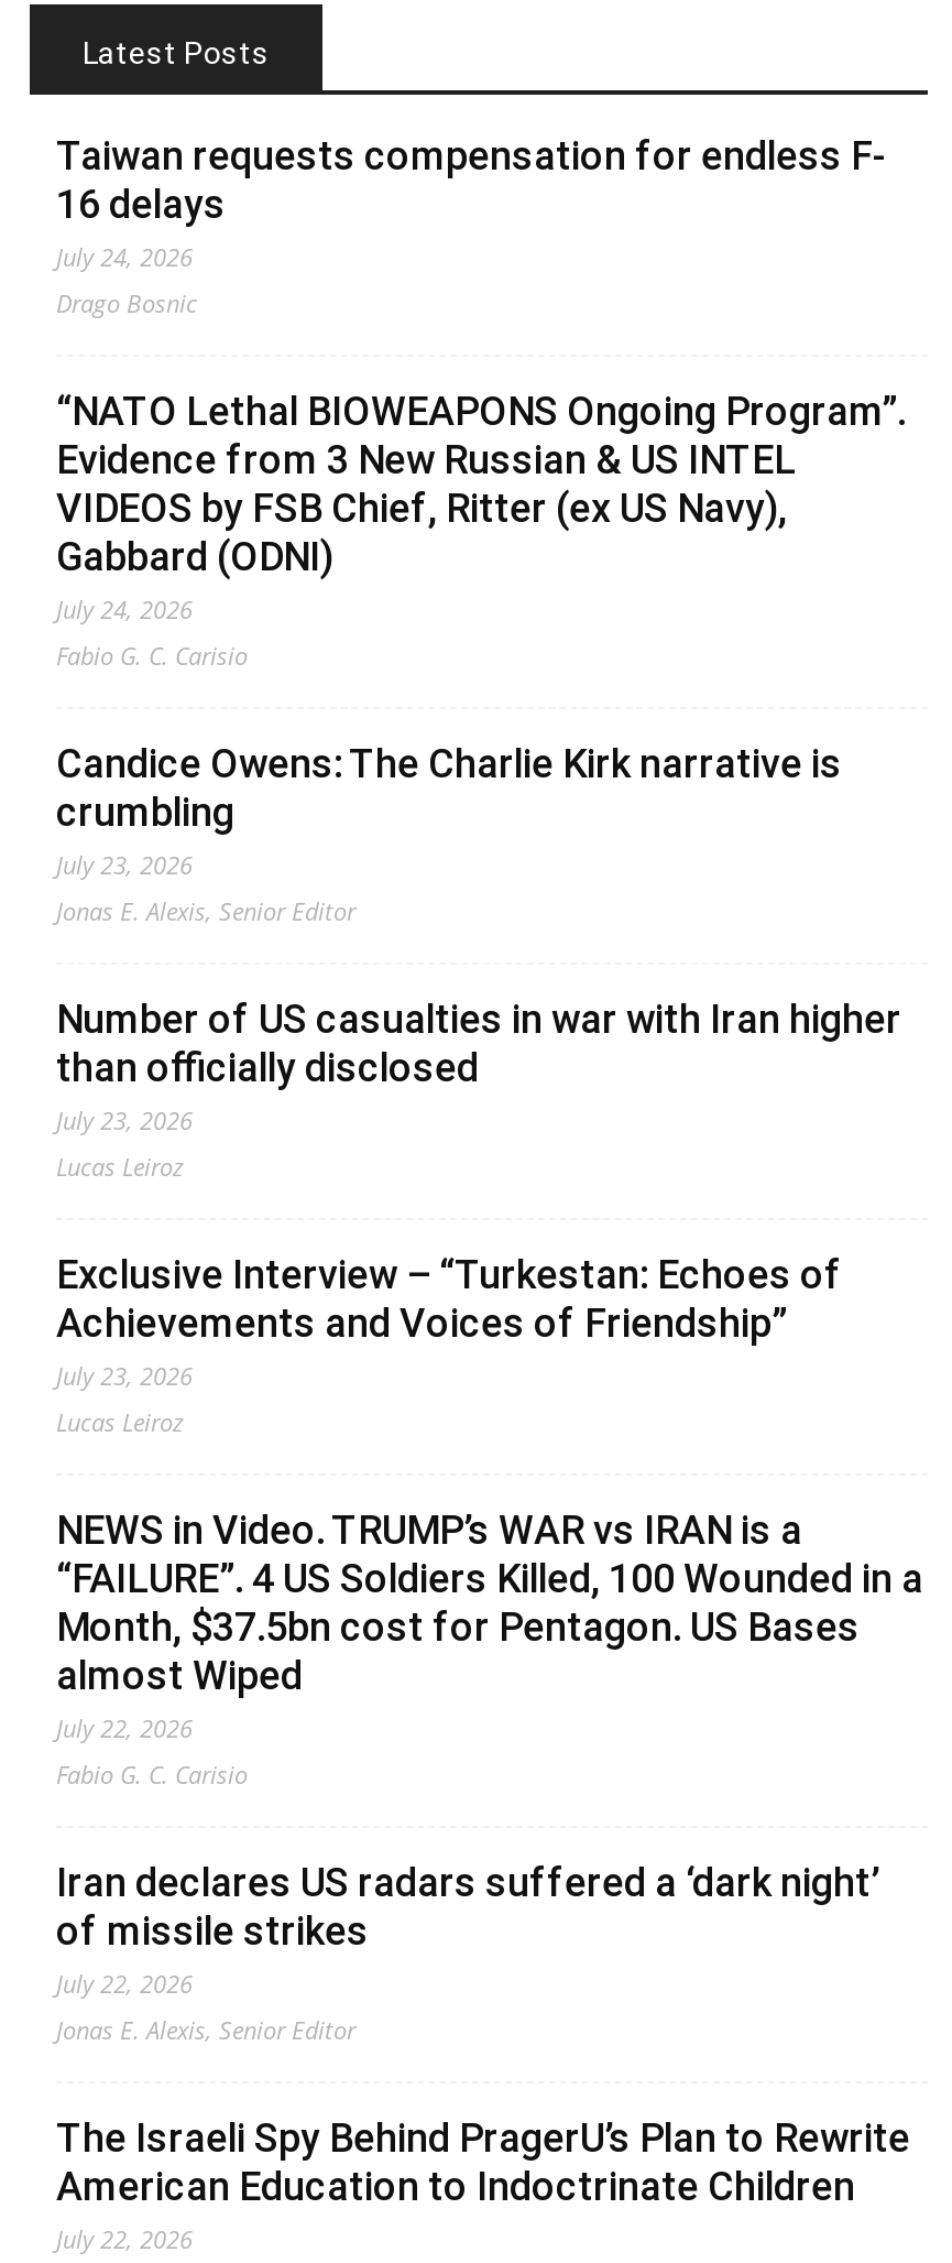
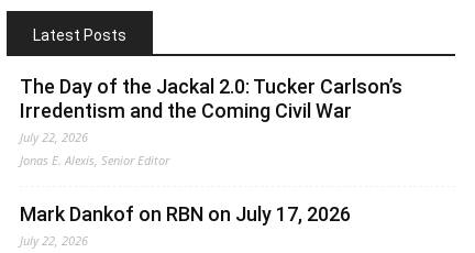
[56,132,923,1953] Taiwan requests compensation for endless F- | 16 delays | July 24, 2026 | Drago Bosnic | “NATO Lethal BIOWEAPONS Ongoing Program”. | Evidence from 3 New Russian & US INTEL | VIDEOS by FSB Chief, Ritter (ex US Navy), | Gabbard (ODNI) | July 24, 2026 | Fabio G. C. Carisio | Candice Owens: The Charlie Kirk narrative is | crumbling | July 23, 2026 | Jonas E. Alexis, Senior Editor | Number of US casualties in war with Iran higher | than officially disclosed | July 23, 2026 | Lucas Leiroz | Exclusive Interview – “Turkestan: Echoes of | Achievements and Voices of Friendship” | July 23, 2026 | Lucas Leiroz | NEWS in Video. TRUMP’s WAR vs IRAN is a | “FAILURE”. 4 US Soldiers Killed, 100 Wounded in a | Month, $37.5bn cost for Pentagon. US Bases | almost Wiped | July 22, 2026 | Fabio G. C. Carisio | Iran declares US radars suffered a ‘dark night’ | of missile strikes -> [20,75,402,123] The Day of the Jackal 2.0: Tucker Carlson’s | Irredentism and the Coming Civil War
[56,2114,910,2209] The Israeli Spy Behind PragerU’s Plan to Rewrite | American Education to Indoctrinate Children -> [20,203,351,226] Mark Dankof on RBN on July 17, 2026

